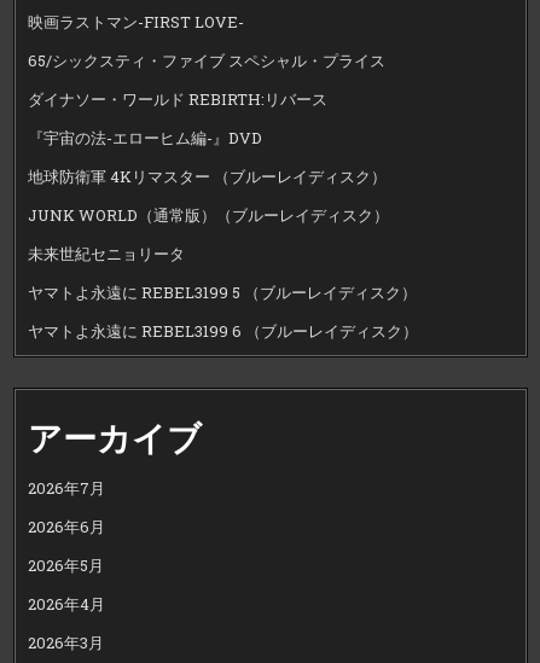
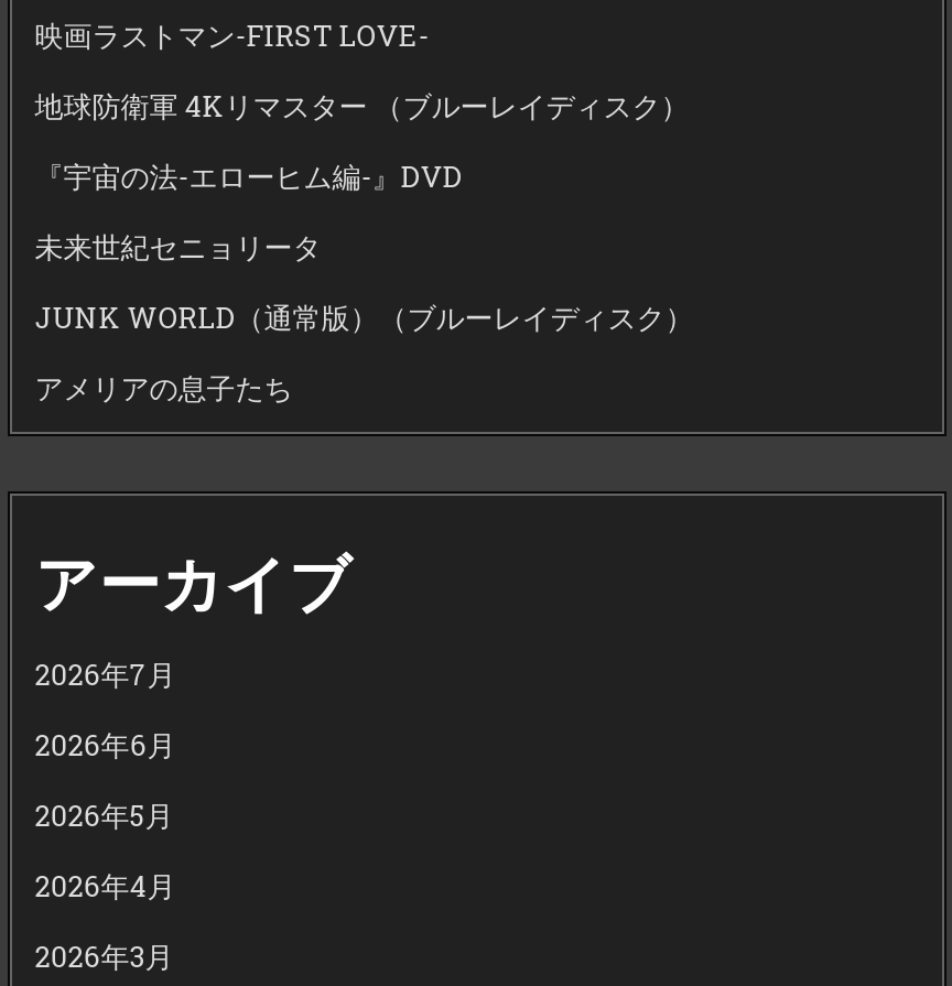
[28,49,386,110] 65/シックスティ・ファイブ スペシャル・プライス | ダイナソー・ワールド REBIRTH:リバース -> none
moved [28,165,387,187] -> [35,85,689,125]: 地球防衛軍 4Kリマスター （ブルーレイディスク）
moved [28,242,185,264] -> [35,227,321,266]: 未来世紀セニョリータ
[28,281,418,342] ヤマトよ永遠に REBEL3199 5 （ブルーレイディスク） | ヤマトよ永遠に REBEL3199 6 （ブルーレイディスク） -> [35,368,292,407] アメリアの息子たち

